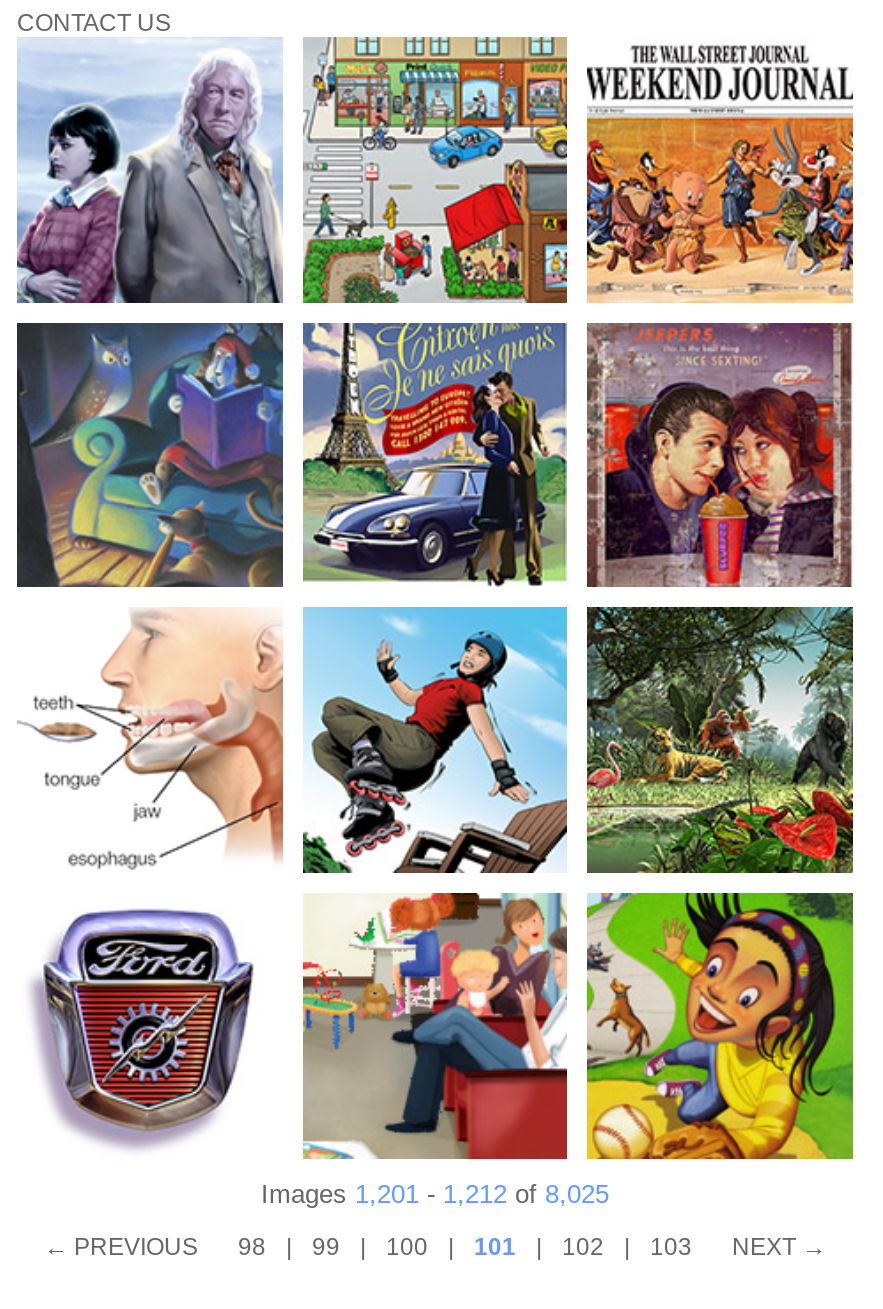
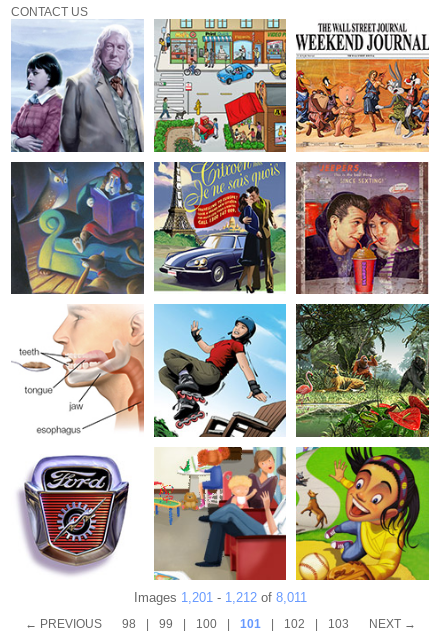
[261,1178,609,1208] Images 1,201 - 1,212 of 8,025 -> [133,590,306,605] Images 1,201 - 1,212 of 8,011

